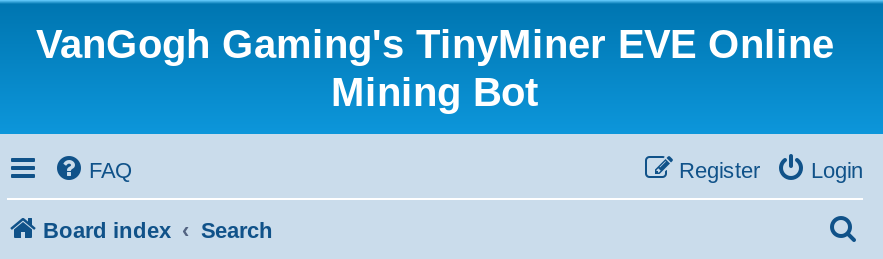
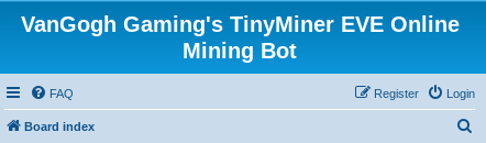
[201,218,273,242] Search -> none

